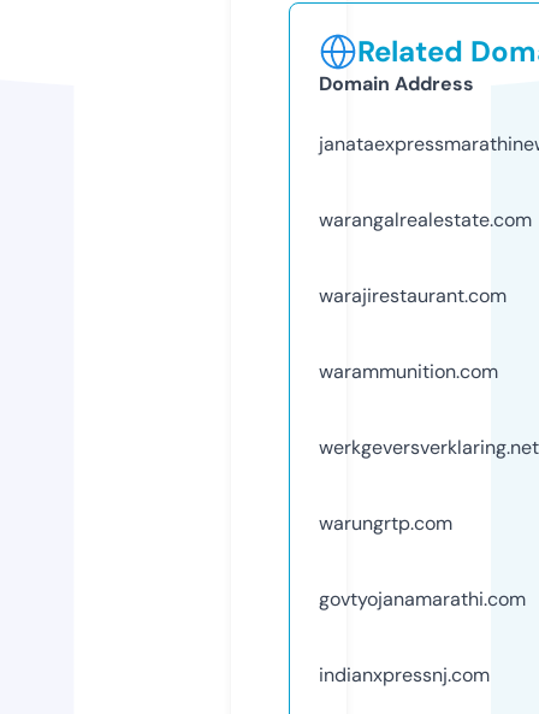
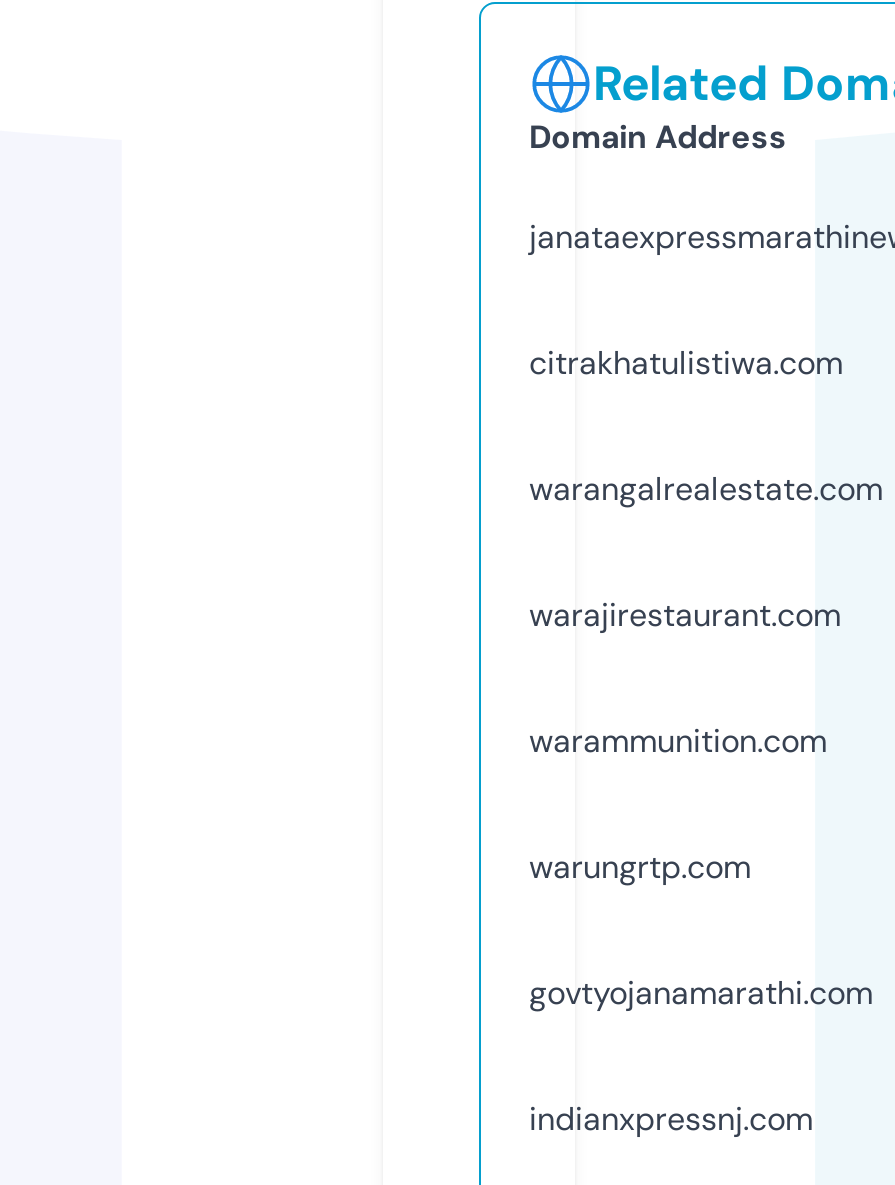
none -> [529,342,843,384] citrakhatulistiwa.com
moved [319,207,532,384] -> [529,468,883,762]: warangalrealestate.com | warajirestaurant.com | warammunition.com
[319,434,539,460] werkgeversverklaring.net -> none

